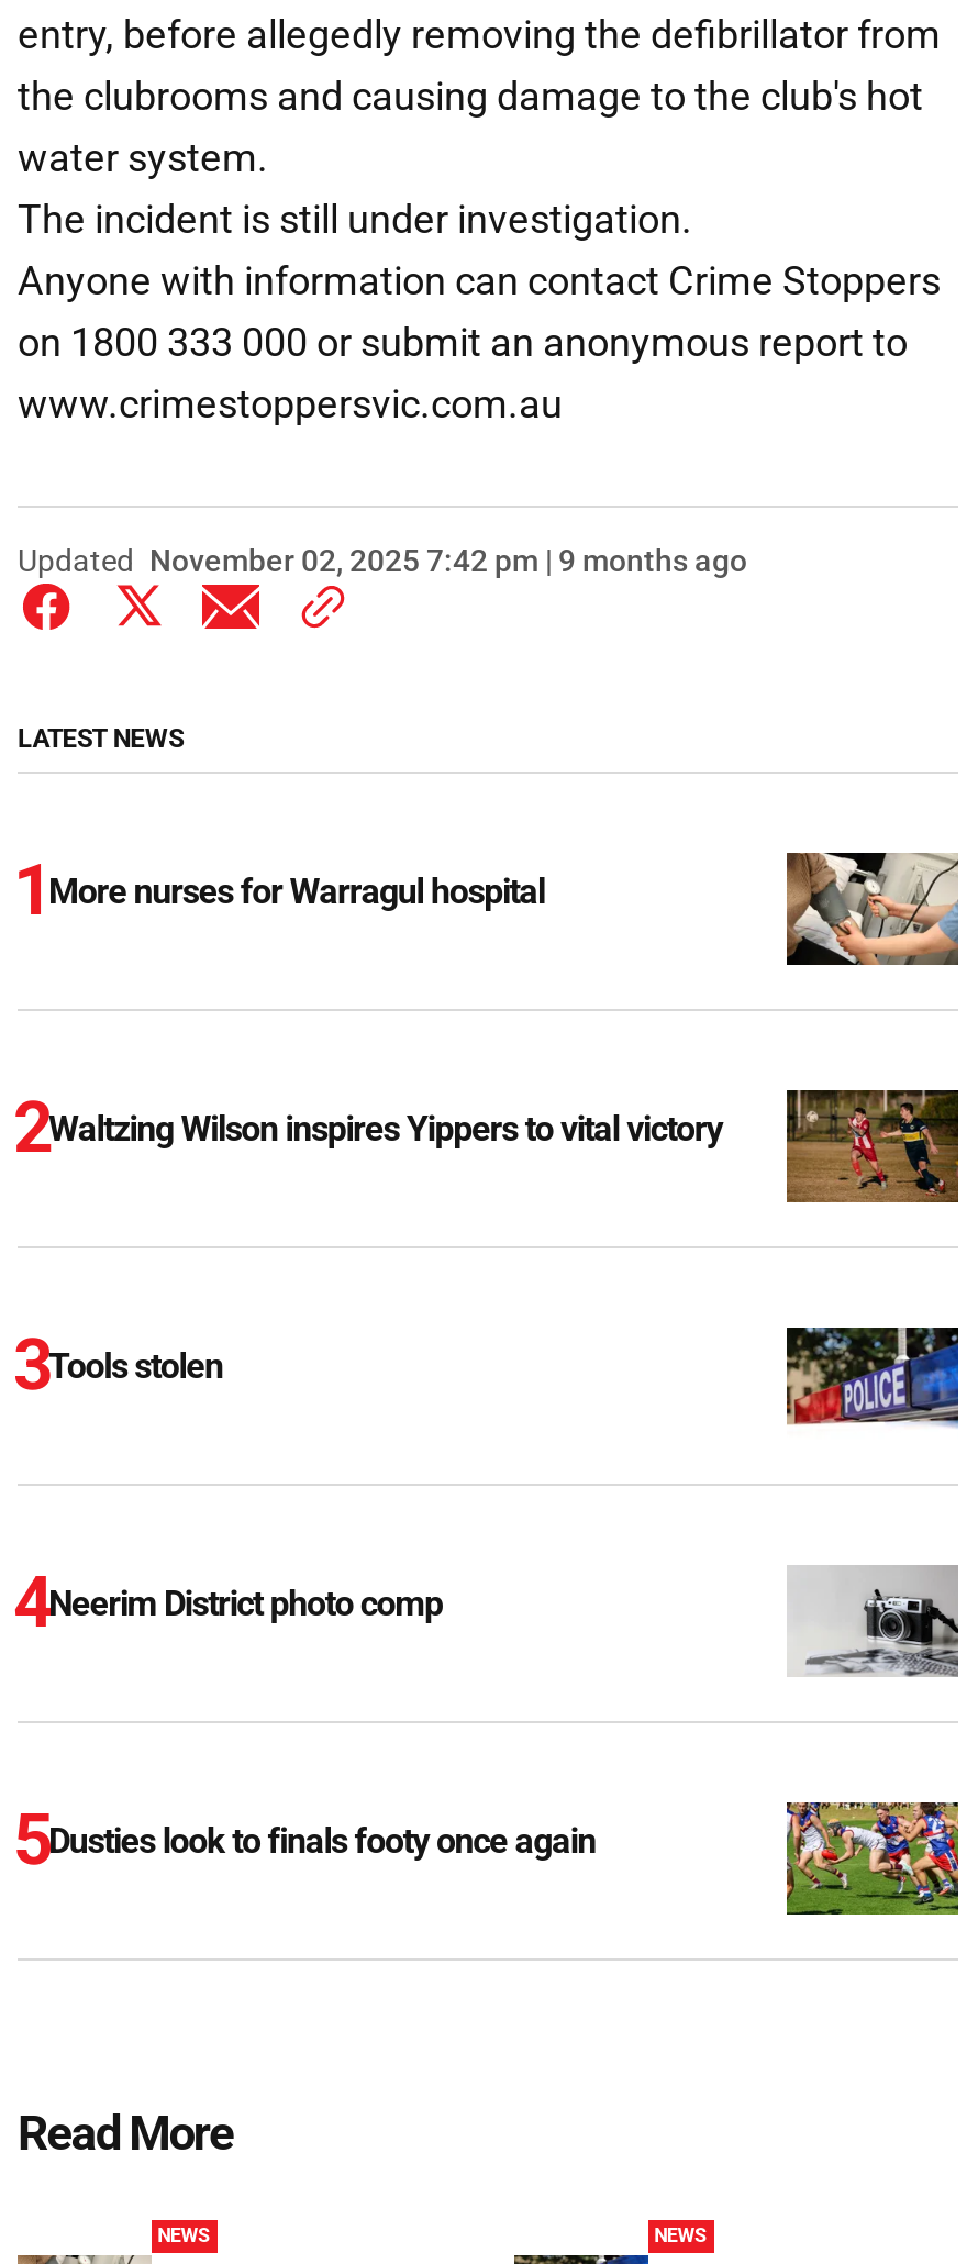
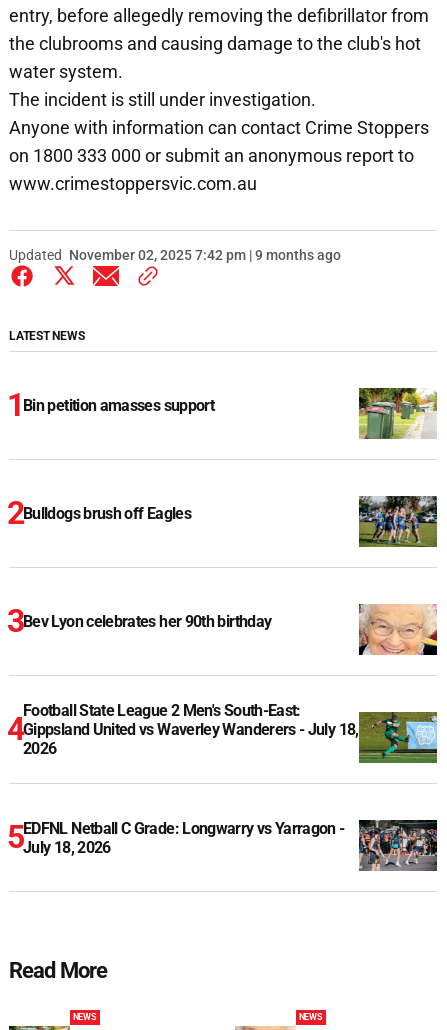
[785,851,960,967] [image] -> [358,387,437,440] [image]
[48,870,545,912] More nurses for Warragul hospital -> [23,396,214,415] Bin petition amasses support
[787,1088,960,1202] [image] -> [358,495,438,547] [image]
[48,1108,722,1150] Waltzing Wilson inspires Yippers to vital victory -> [23,504,191,523] Bulldogs brush off Eagles
[785,1325,960,1440] [image] -> [358,604,438,656] [image]
[48,1345,223,1387] Tools stolen -> [23,612,271,631] Bev Lyon celebrates her 90th birthday
[787,1565,960,1679] [image] -> [358,711,438,764] [image]
[48,1583,443,1624] Neerim District photo comp -> [23,701,359,758] Football State League 2 Men's South-East: | Gippsland United vs Waverley Wanderers - July 18, | 2026
[785,1800,960,1917] [image] -> [358,819,438,872] [image]
[48,1820,596,1862] Dusties look to finals footy once again -> [23,818,345,856] EDFNL Netball C Grade: Longwarry vs Yarragon - | July 18, 2026

